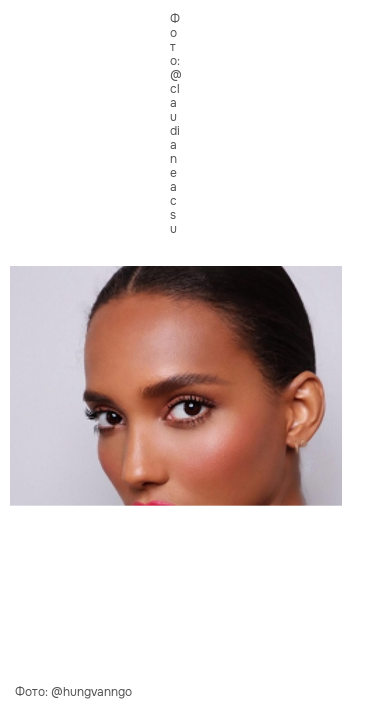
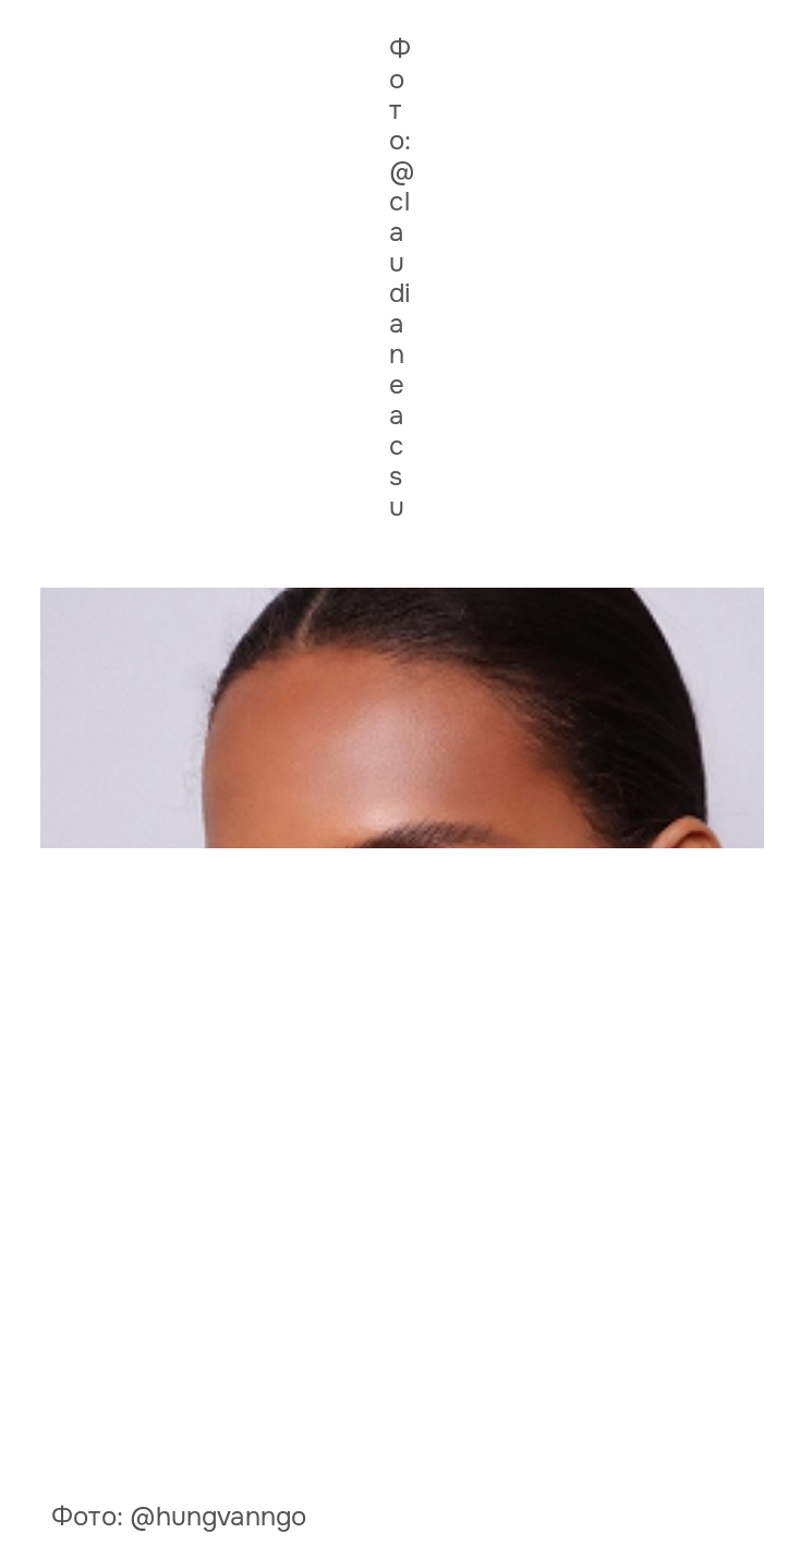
[10,385,342,507] [image] -> none

